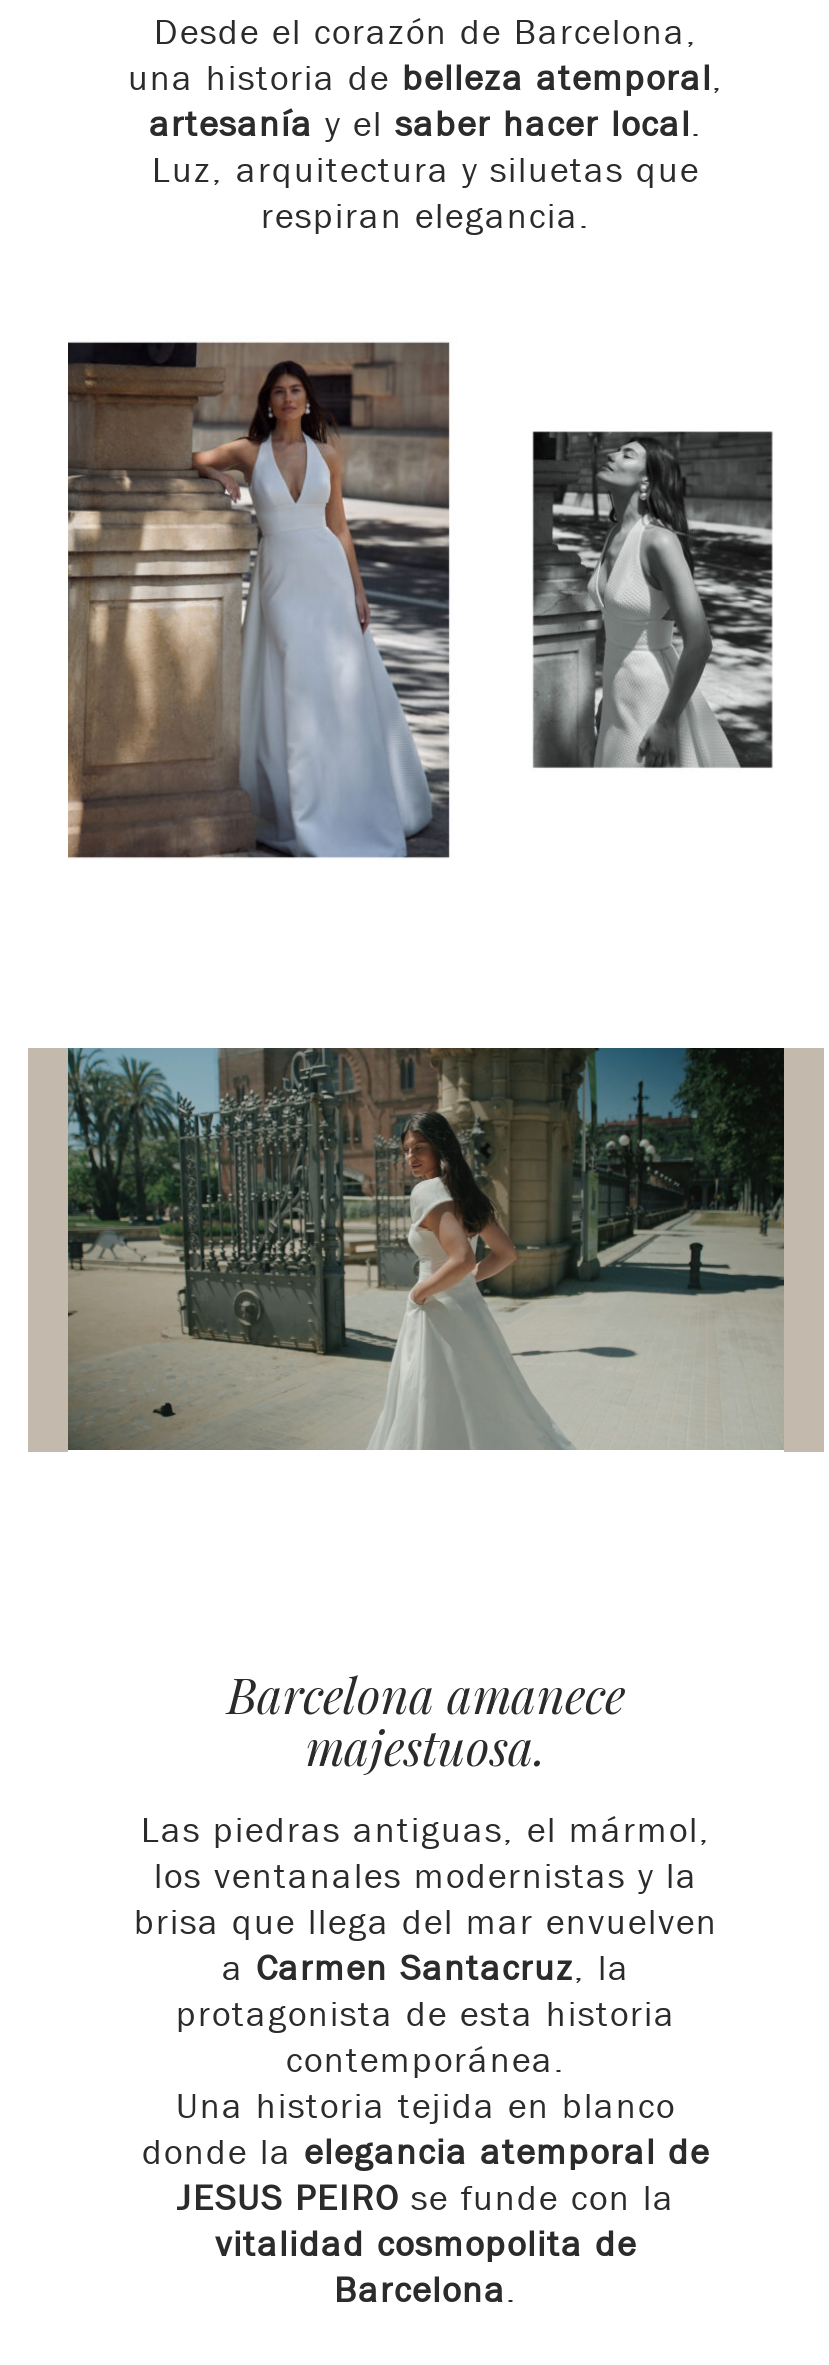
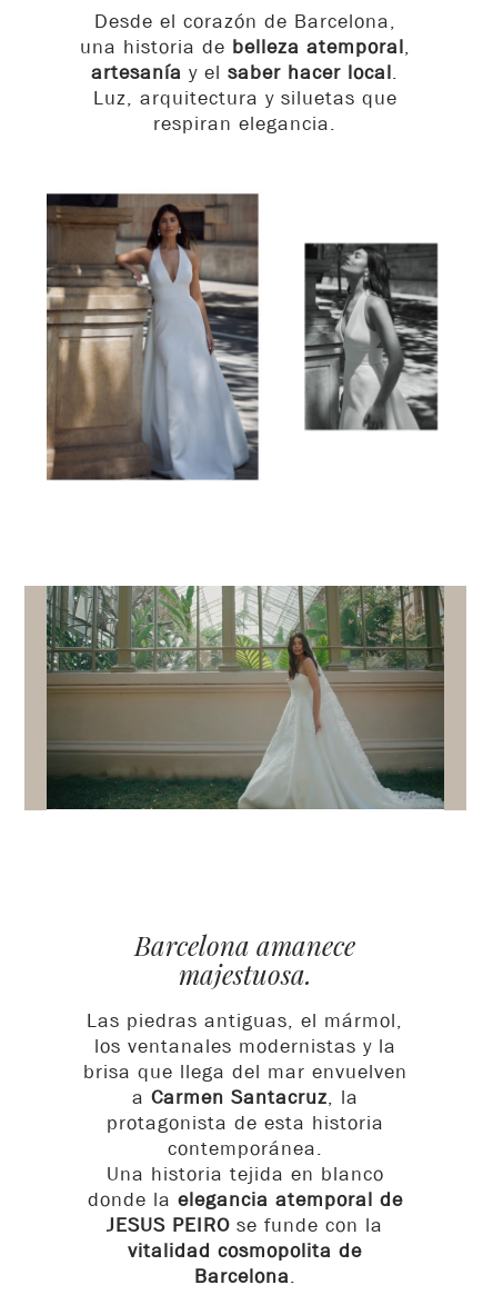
[68,1046,784,1452] [image] -> [46,585,445,810] [image]

